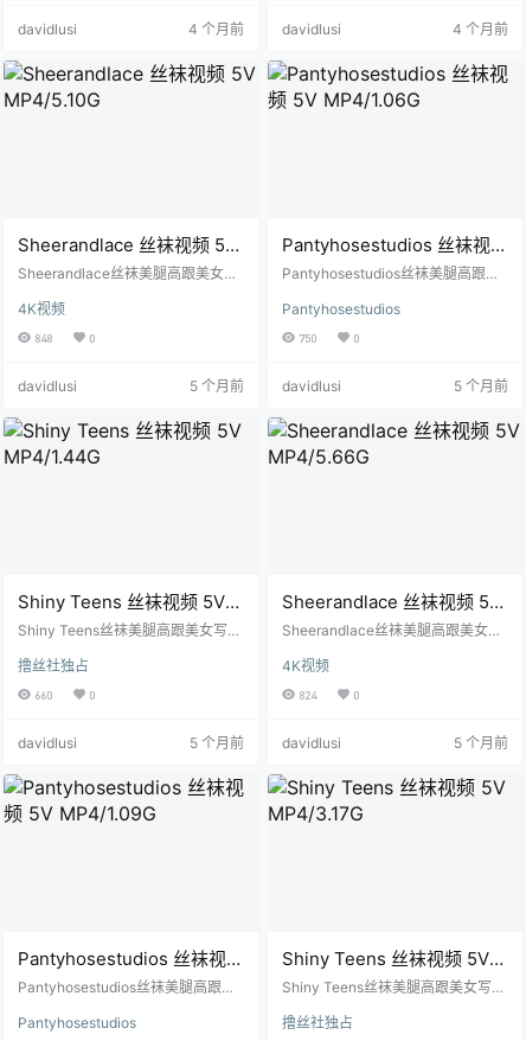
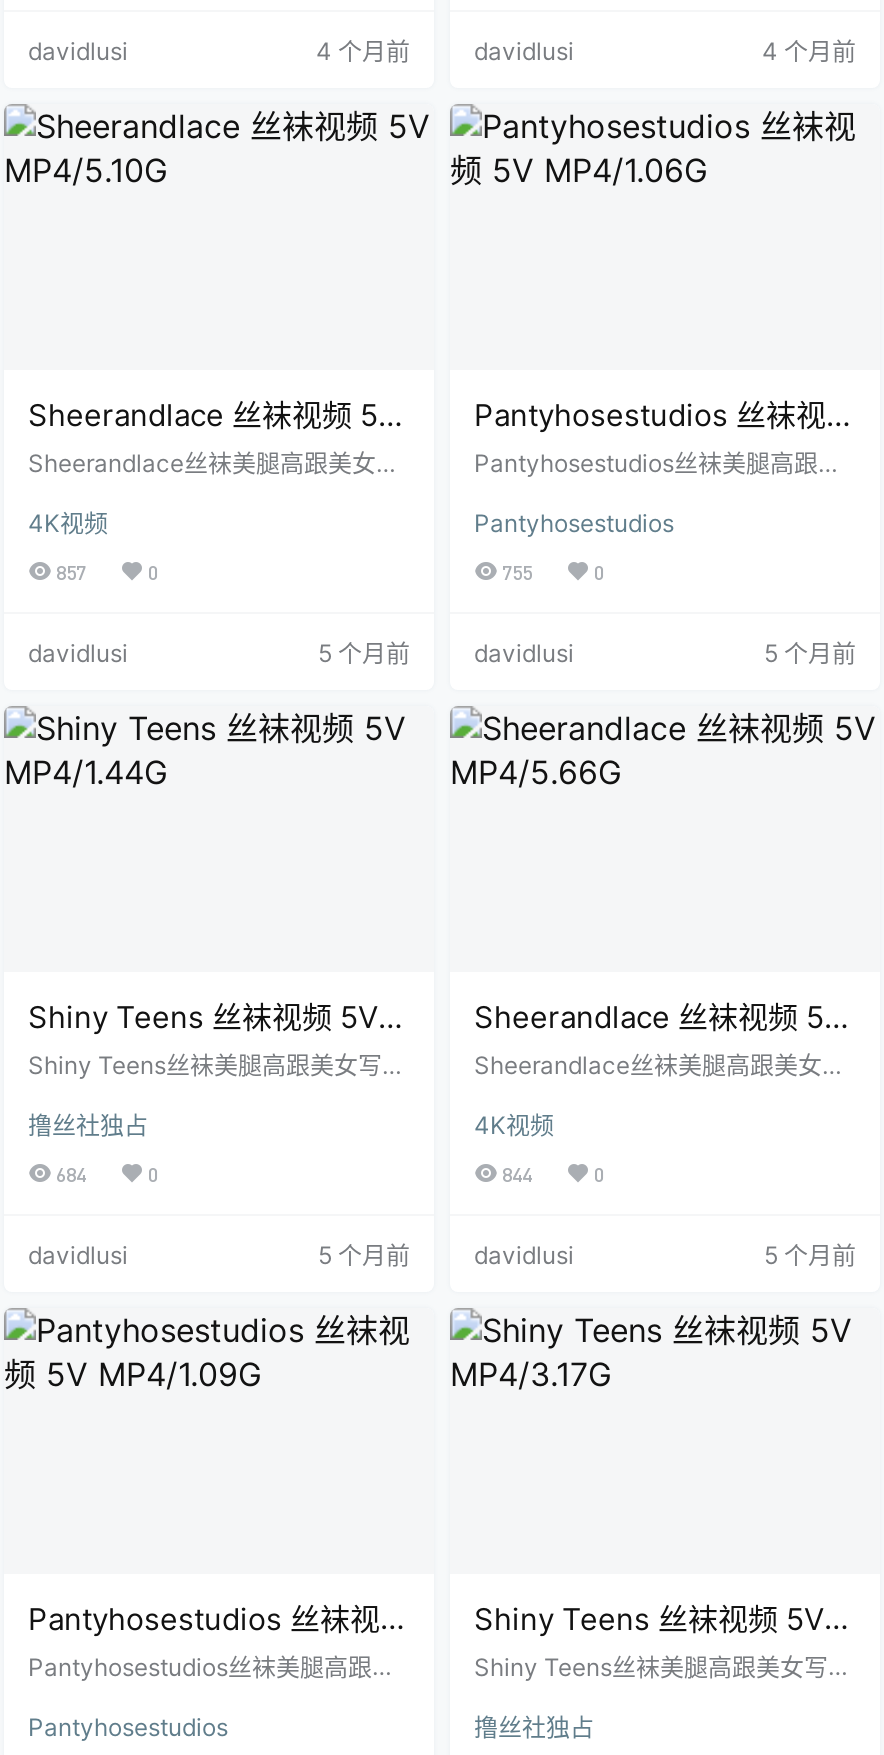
[34,331,52,345] 848 -> [56,560,86,584] 857
[299,331,316,345] 750 -> [502,560,532,584] 755
[34,688,52,702] 660 -> [56,1162,86,1186] 684
[299,688,316,702] 824 -> [502,1162,532,1186] 844

